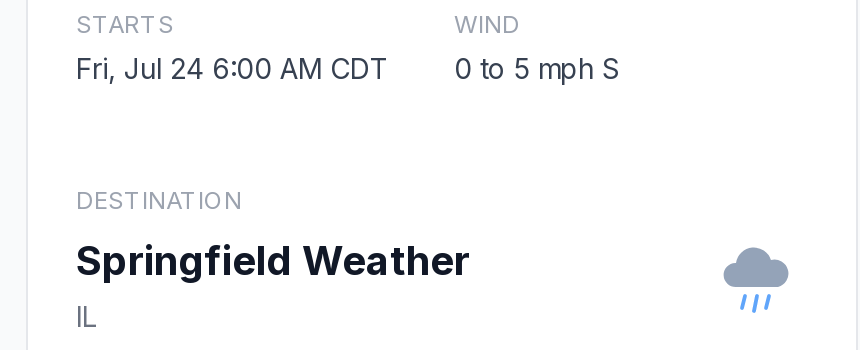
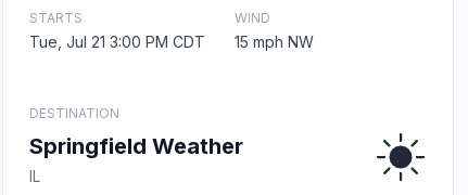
[76,51,390,85] Fri, Jul 24 6:00 AM CDT -> [29,33,205,51] Tue, Jul 21 3:00 PM CDT
[454,51,620,85] 0 to 5 mph S -> [235,33,314,51] 15 mph NW
[718,239,802,323] [image] -> [376,132,426,182] [image]

